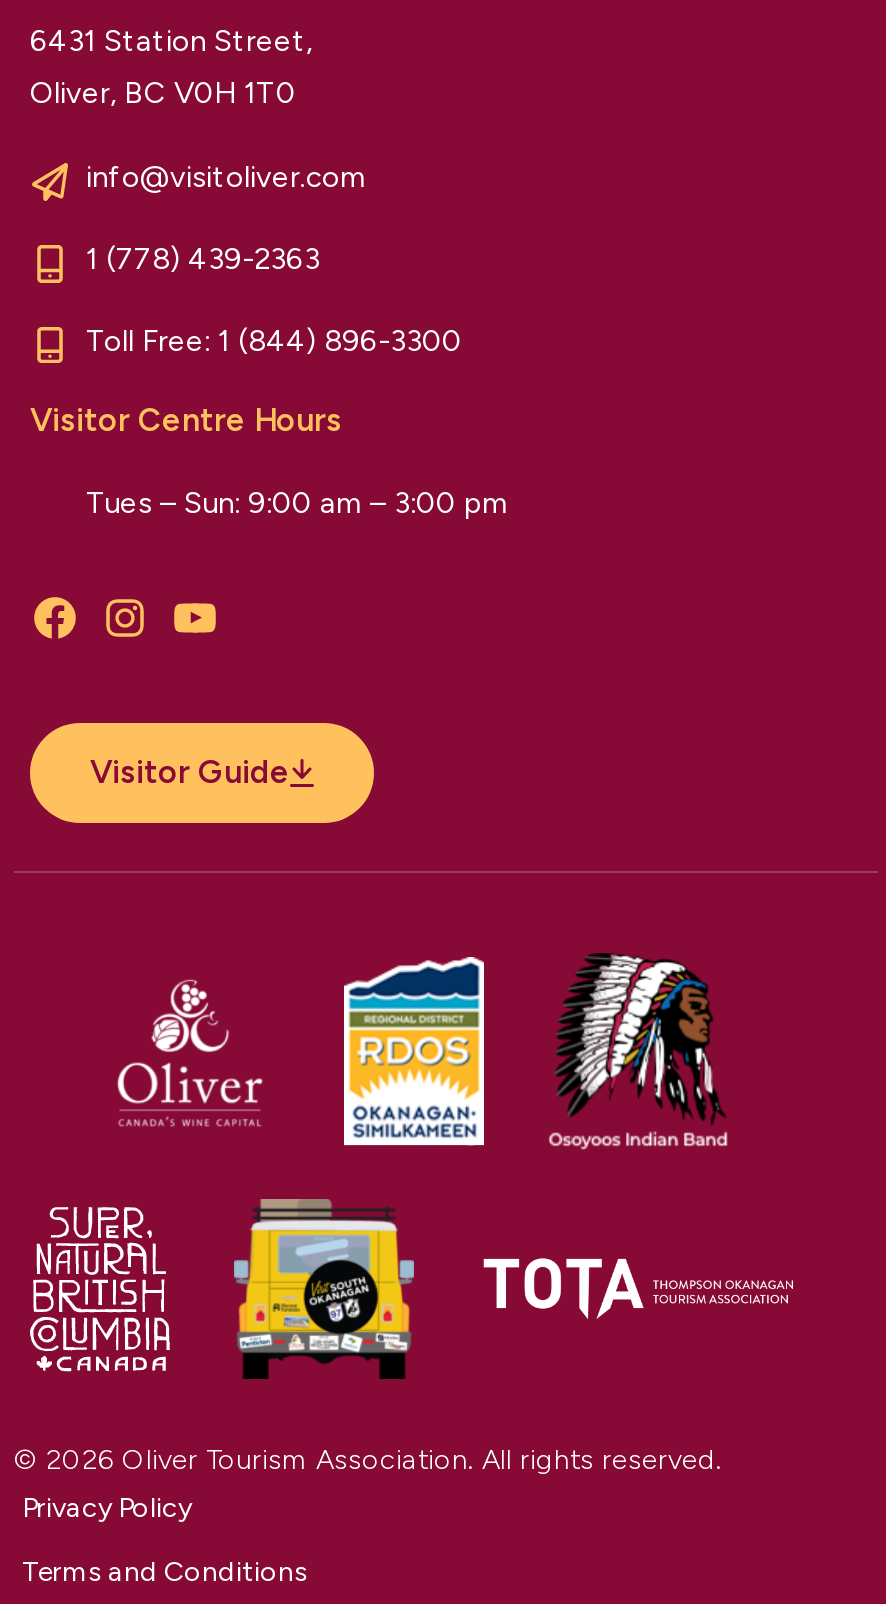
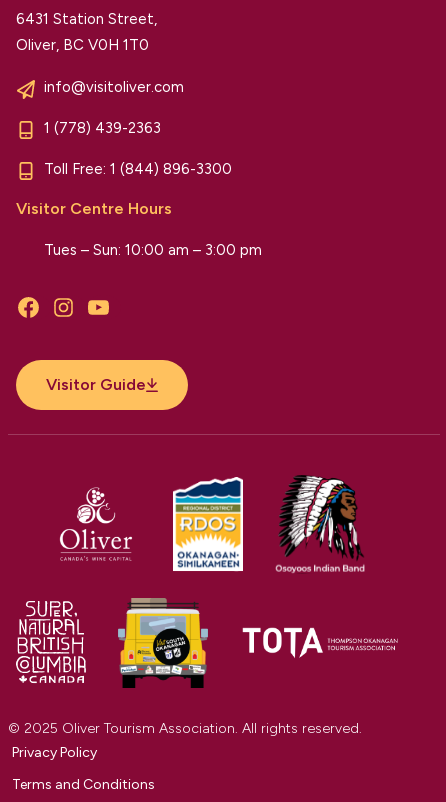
[86,485,508,521] Tues – Sun: 9:00 am – 3:00 pm -> [44,241,262,259] Tues – Sun: 10:00 am – 3:00 pm
[14,1443,722,1477] © 2026 Oliver Tourism Association. All rights reserved. -> [8,720,362,737] © 2025 Oliver Tourism Association. All rights reserved.

